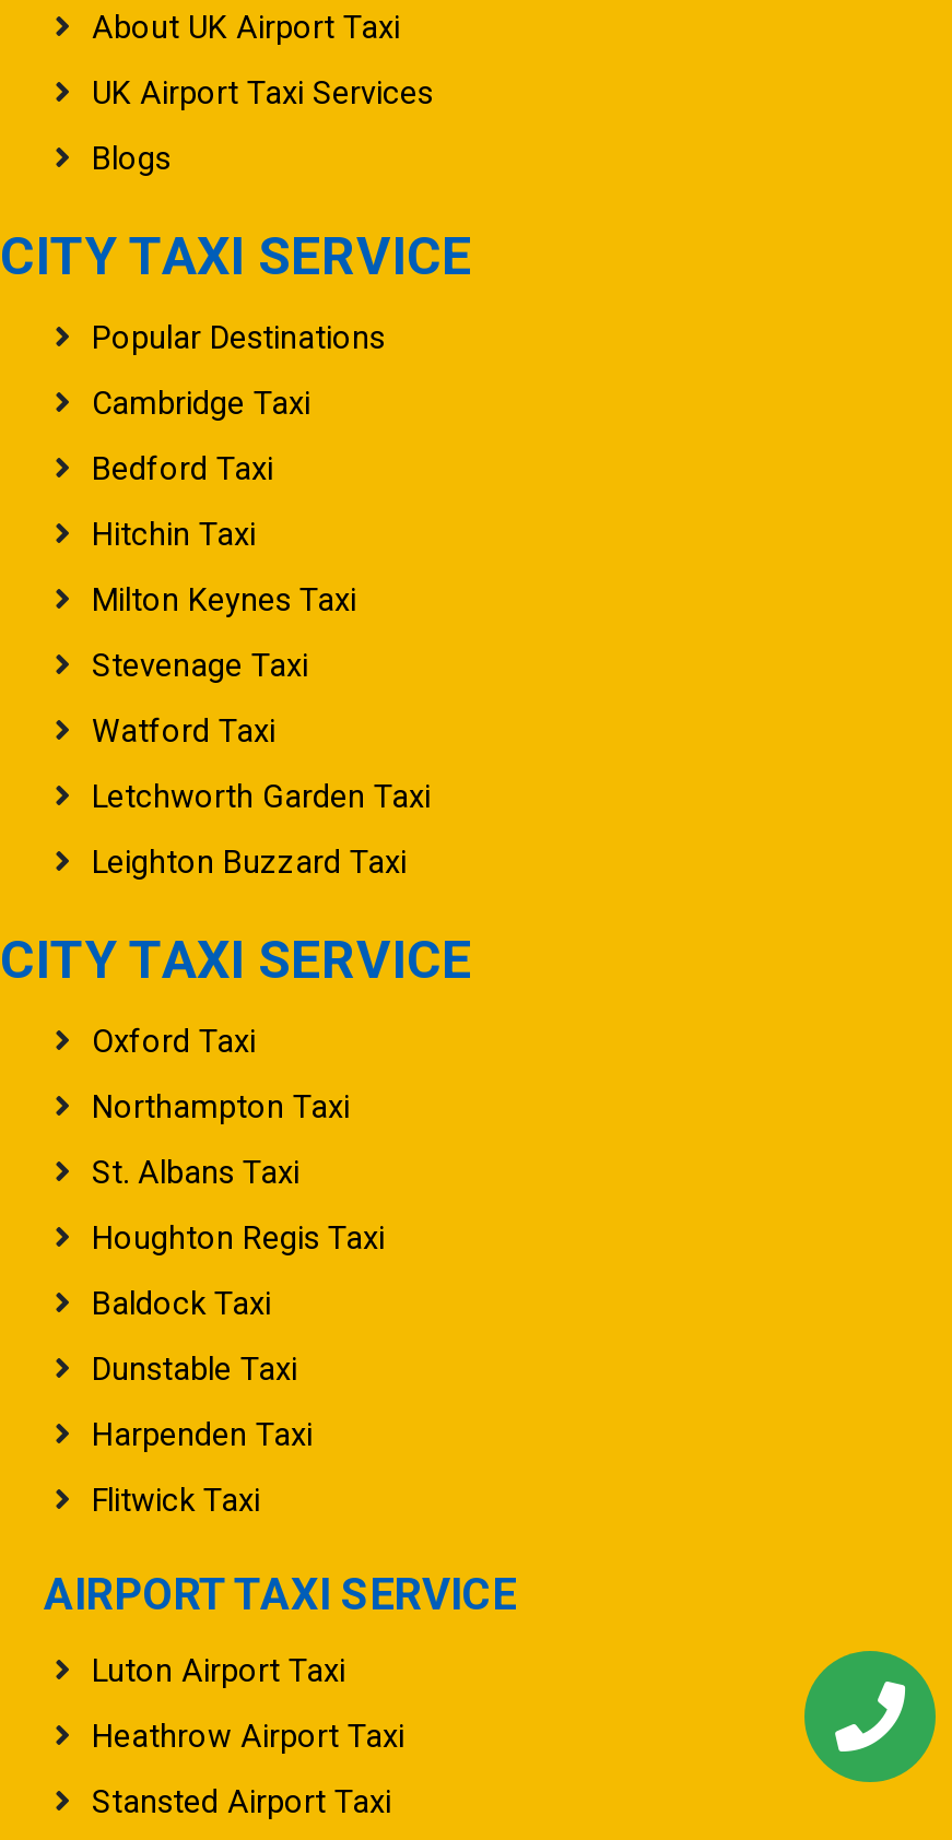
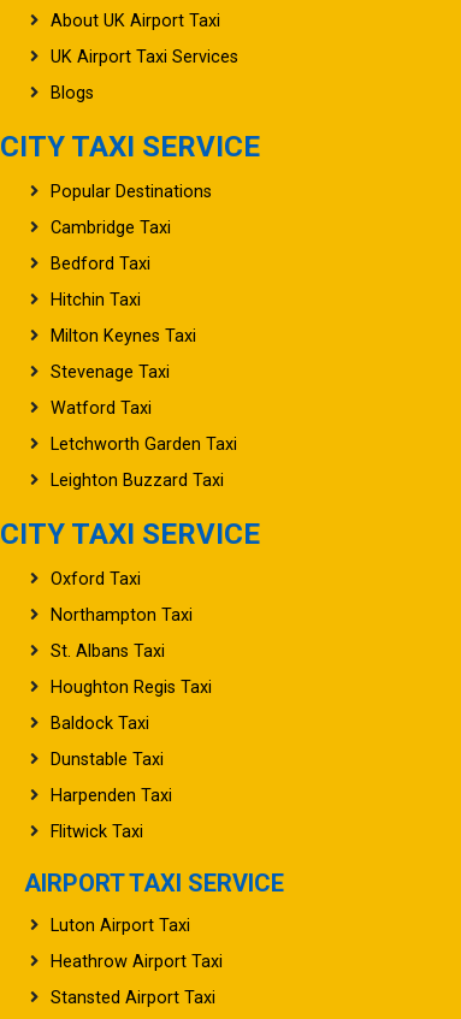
[802,1649,938,1784] [image] -> none

